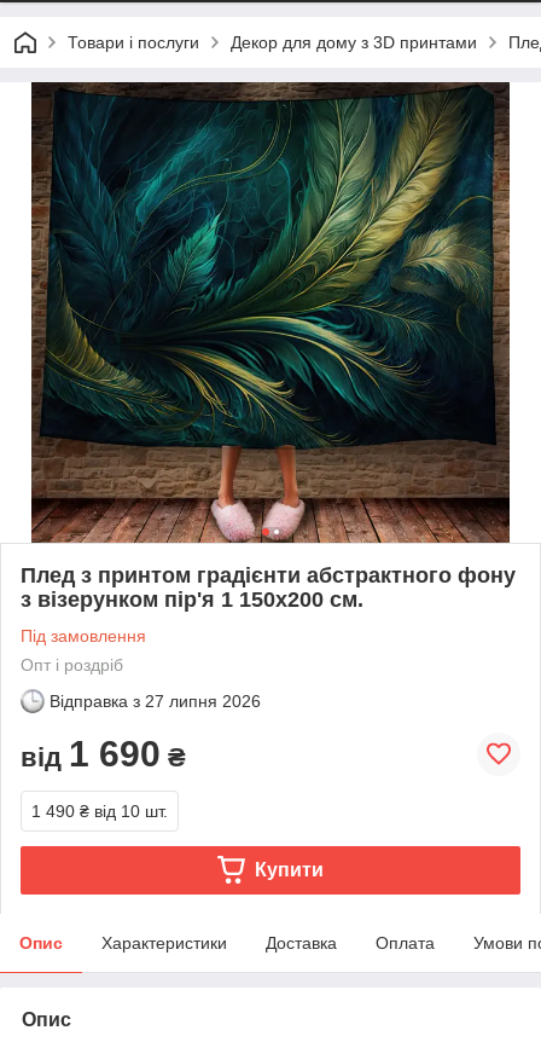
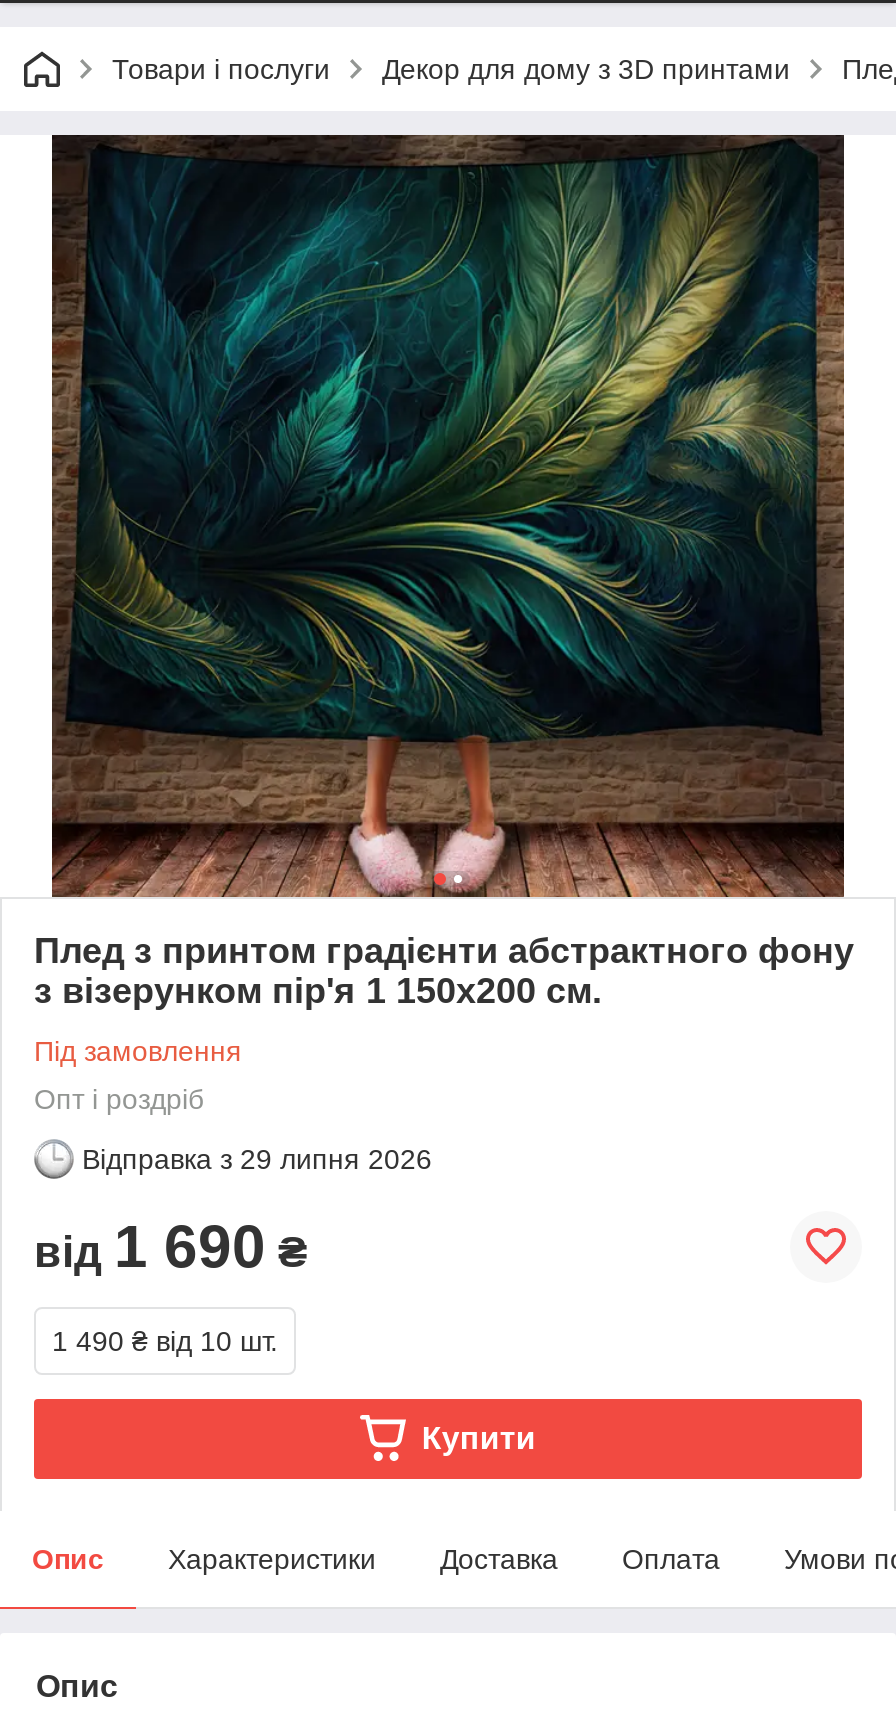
[50,691,261,711] Відправка з 27 липня 2026 -> [82,1143,432,1175] Відправка з 29 липня 2026

